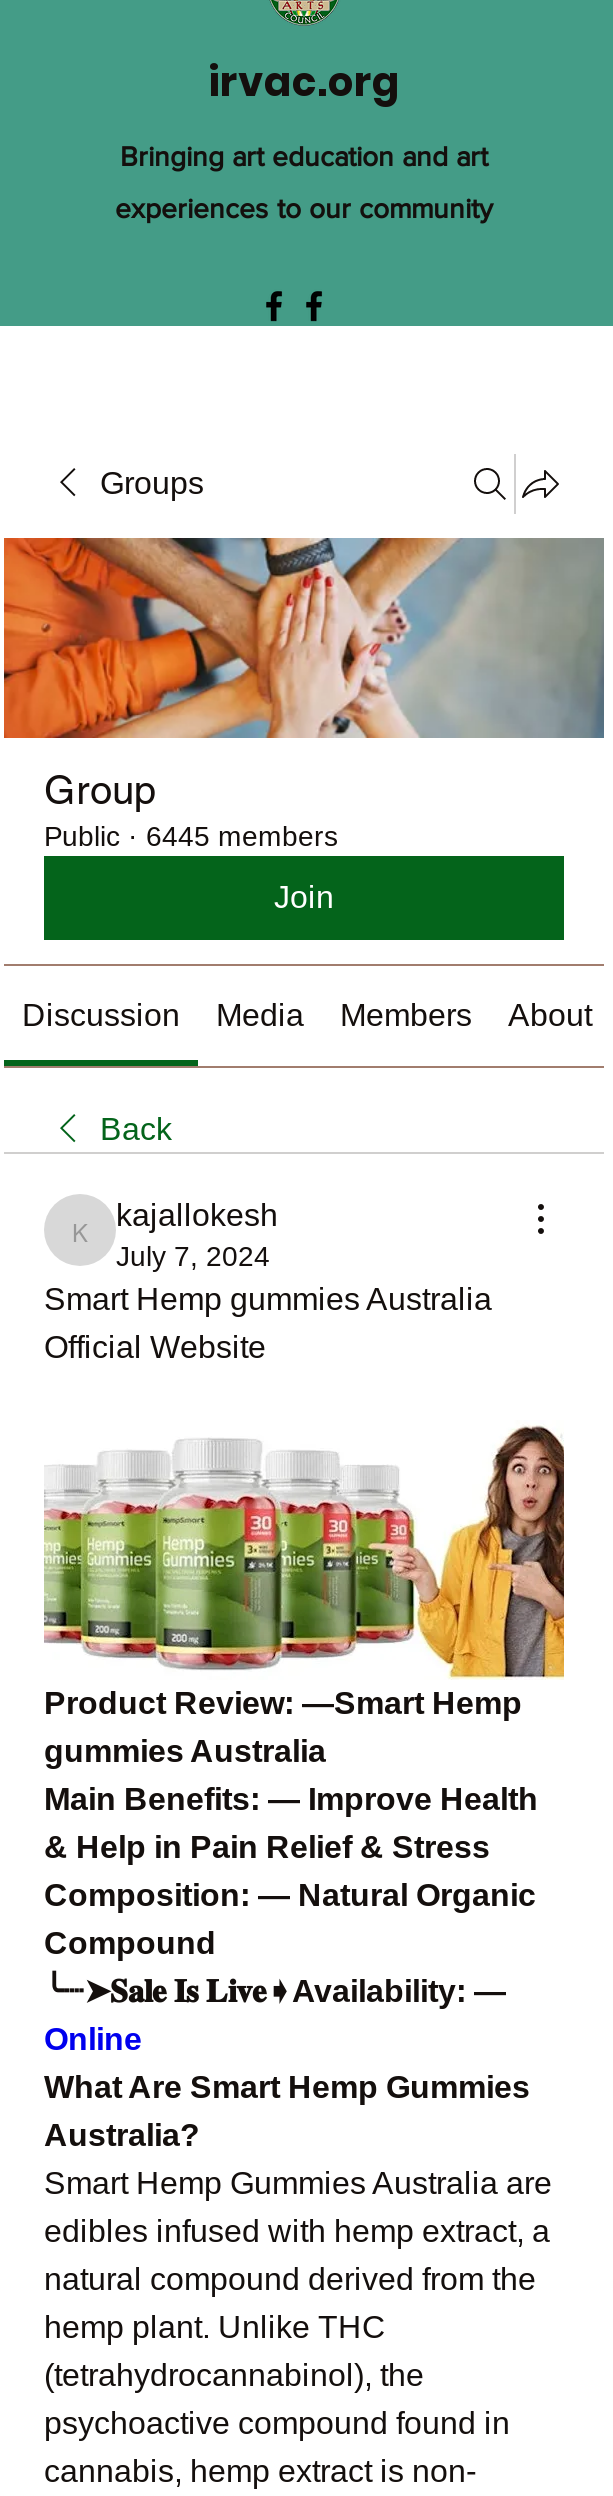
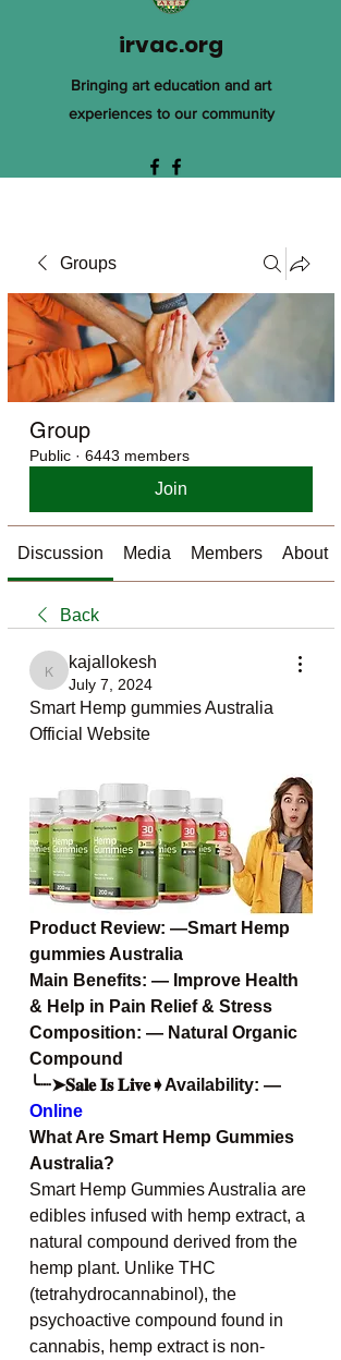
[44,820,338,852] Public · 6445 members -> [29,447,190,464] Public · 6443 members

